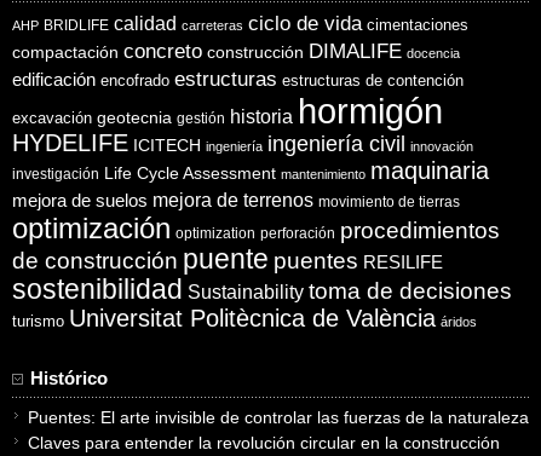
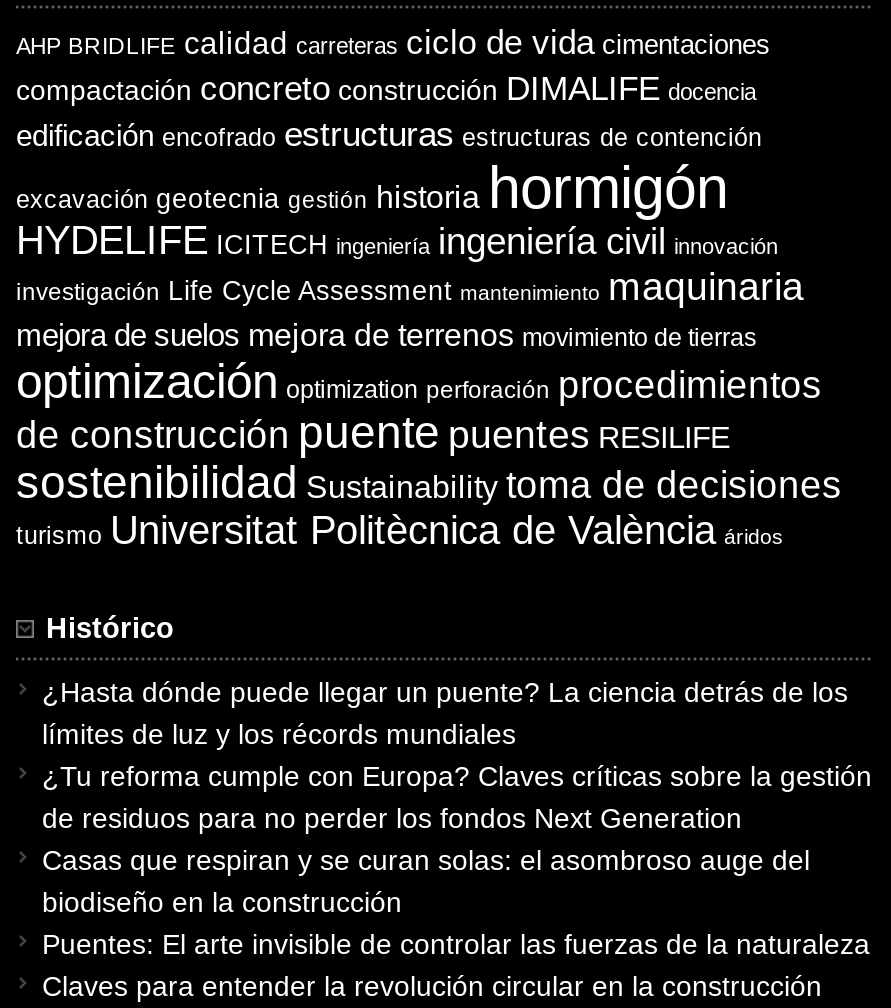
none -> [42,676,872,918] ¿Hasta dónde puede llegar un puente? La ciencia detrás de los | límites de luz y los récords mundiales | ¿Tu reforma cumple con Europa? Claves críticas sobre la gestión | de residuos para no perder los fondos Next Generation | Casas que respiran y se curan solas: el asombroso auge del | biodiseño en la construcción

